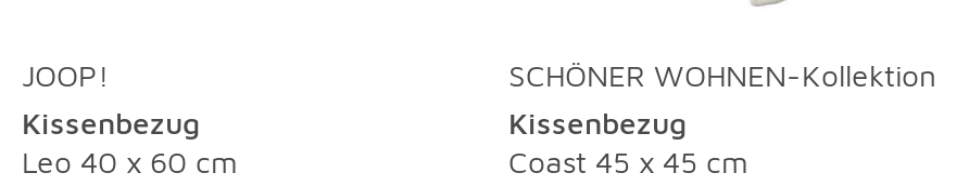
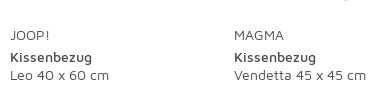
[508,56,936,93] SCHÖNER WOHNEN-Kollektion -> [234,26,284,43] MAGMA
[508,143,747,180] Coast 45 x 45 cm -> [234,66,366,83] Vendetta 45 x 45 cm

